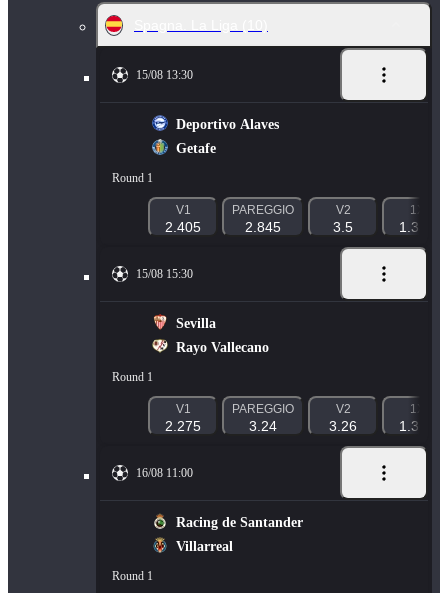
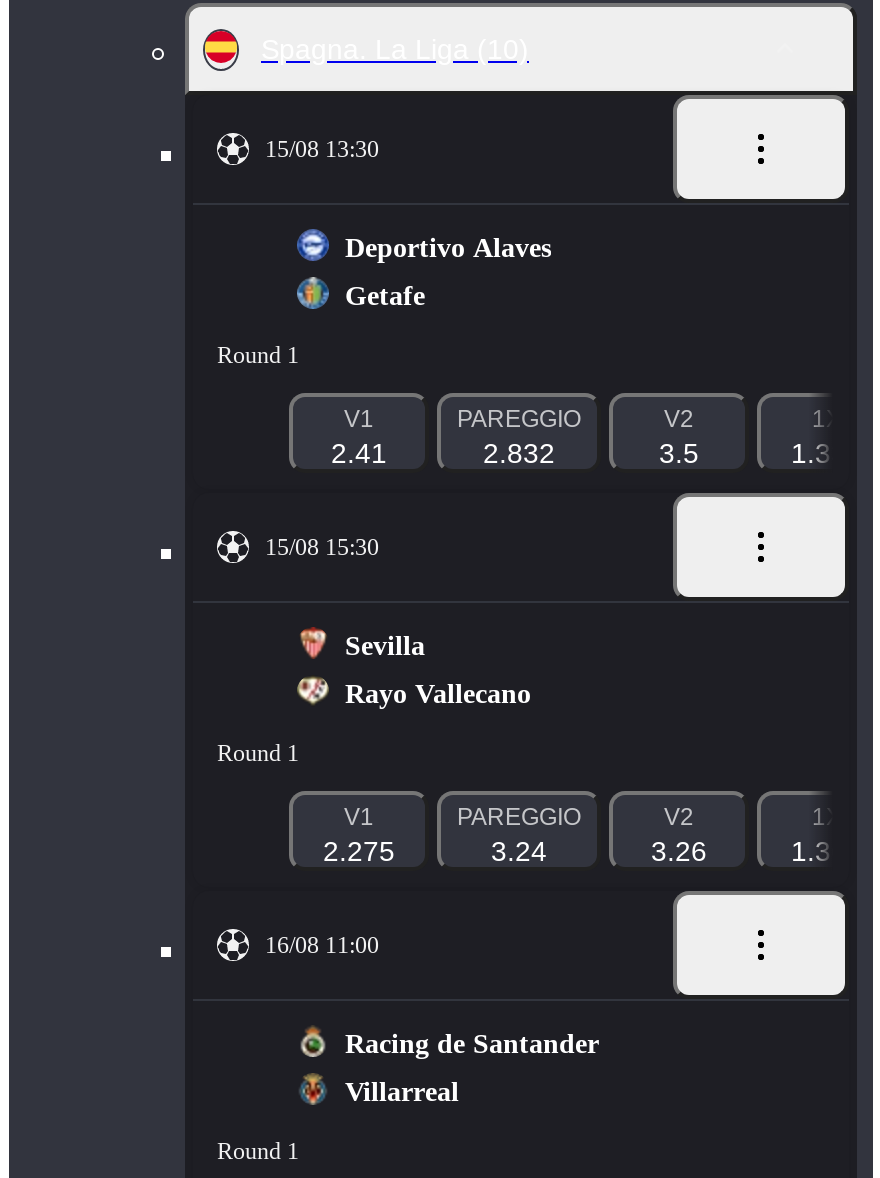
[165,219,201,235] 2.405 -> [331,437,387,469] 2.41
[245,219,281,235] 2.845 -> [483,437,555,469] 2.832

